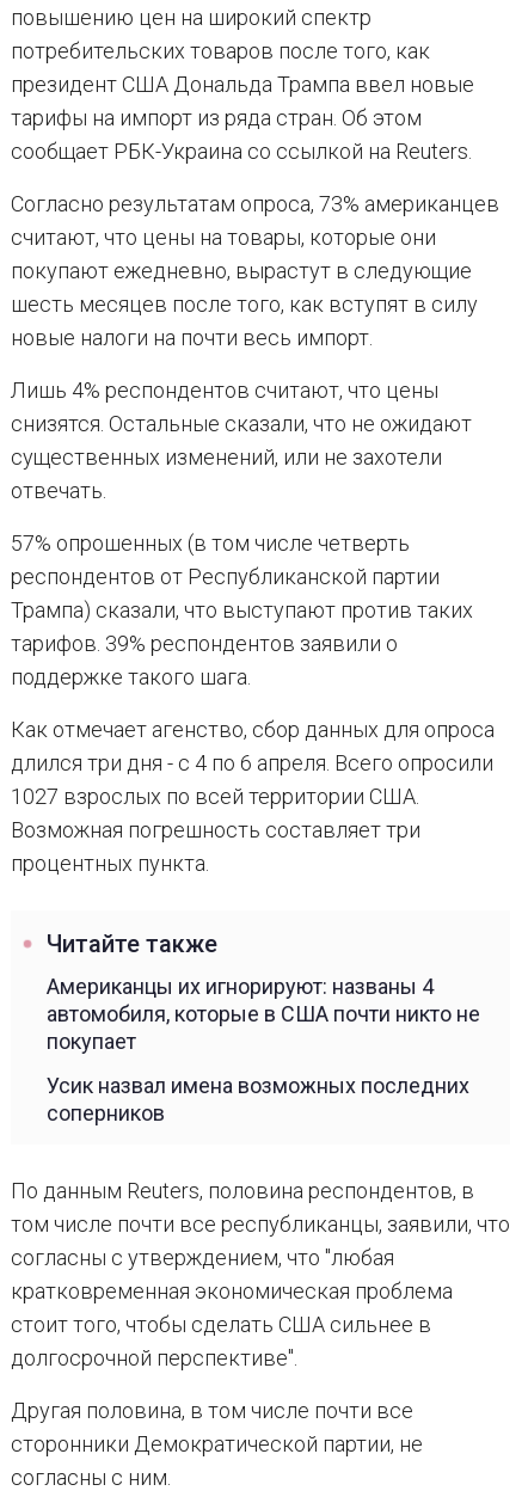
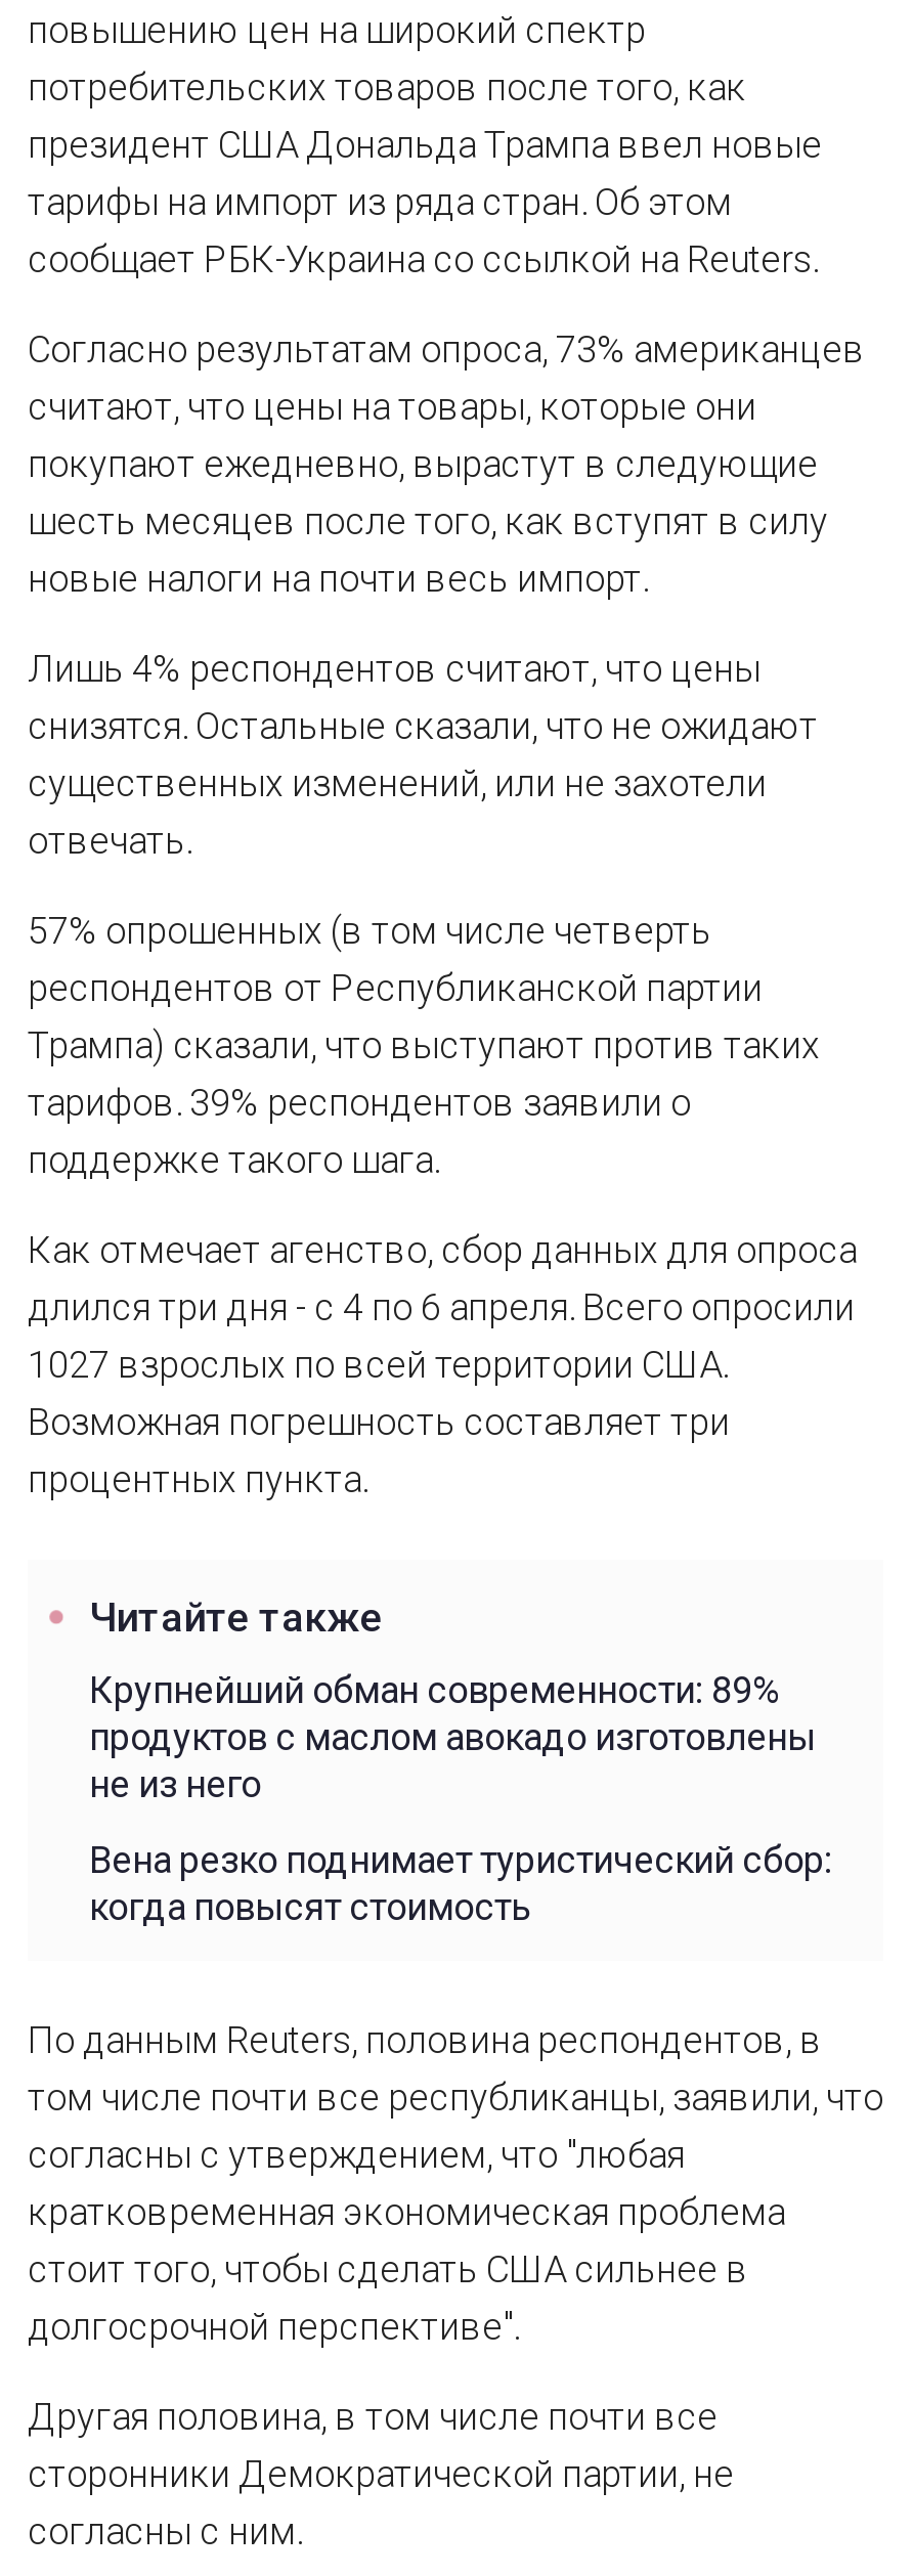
[47,974,480,1054] Американцы их игнорируют: названы 4 | автомобиля, которые в США почти никто не | покупает -> [89,1669,816,1806] Крупнейший обман современности: 89% | продуктов с маслом авокадо изготовлены | не из него
[47,1073,469,1126] Усик назвал имена возможных последних | соперников -> [89,1839,832,1929] Вена резко поднимает туристический сбор: | когда повысят стоимость

